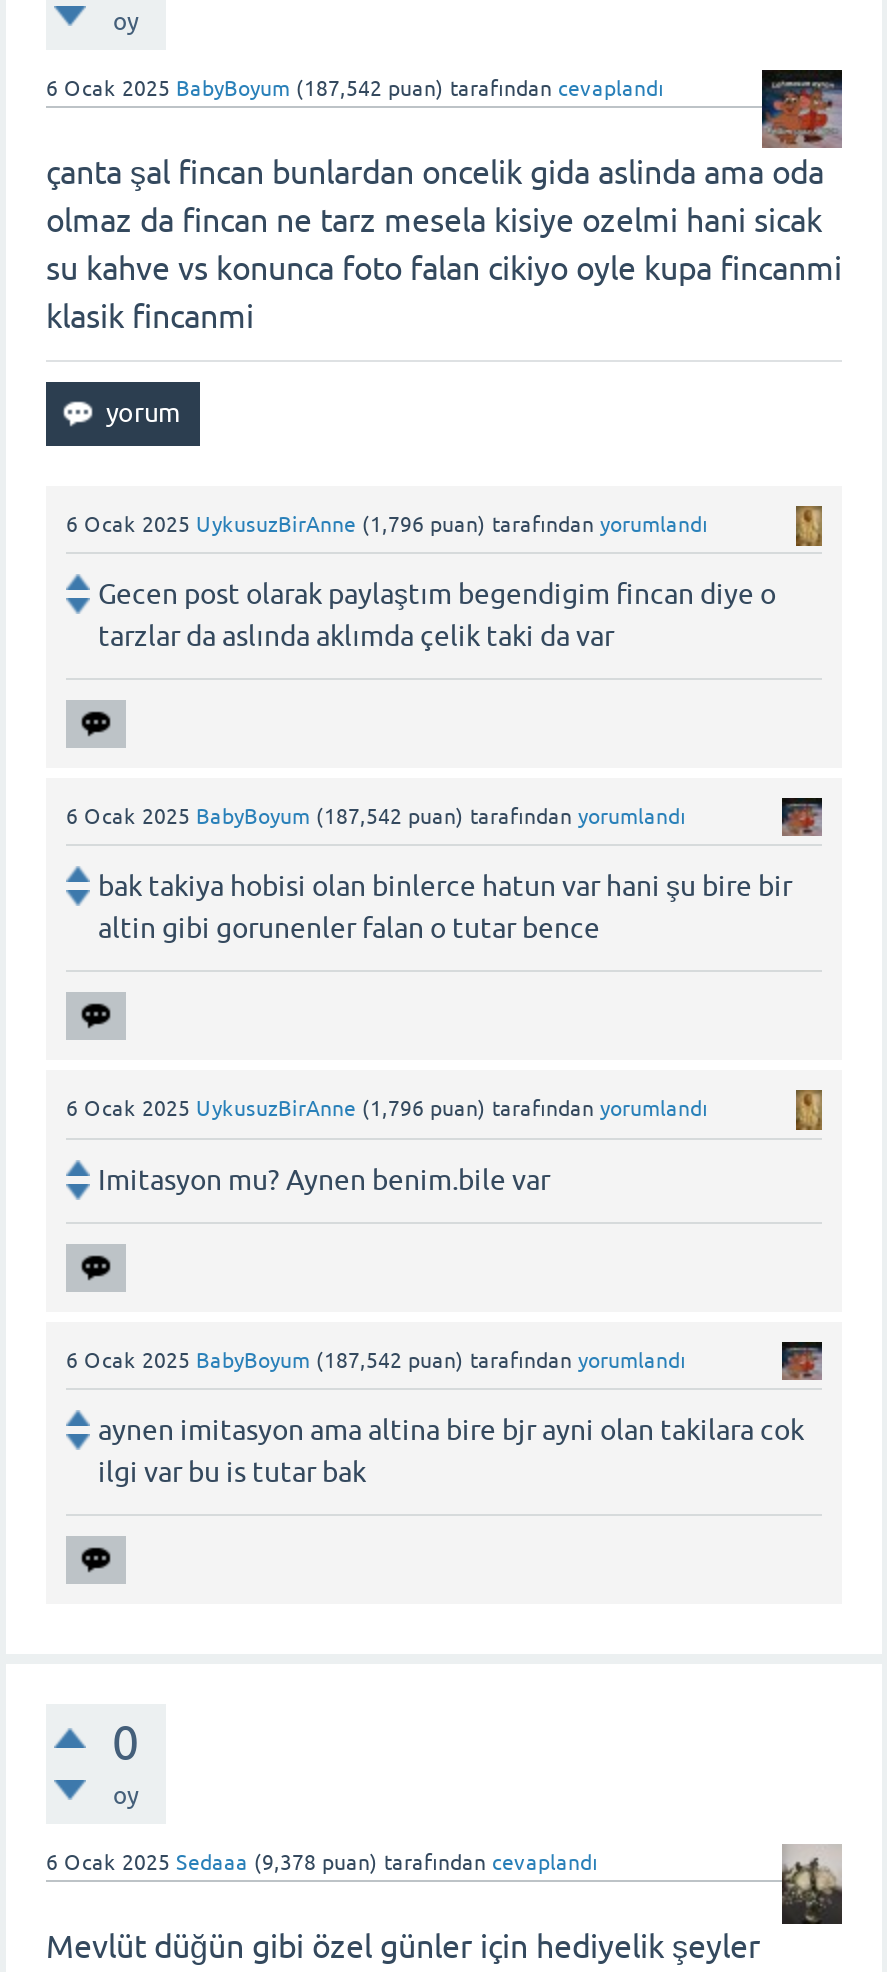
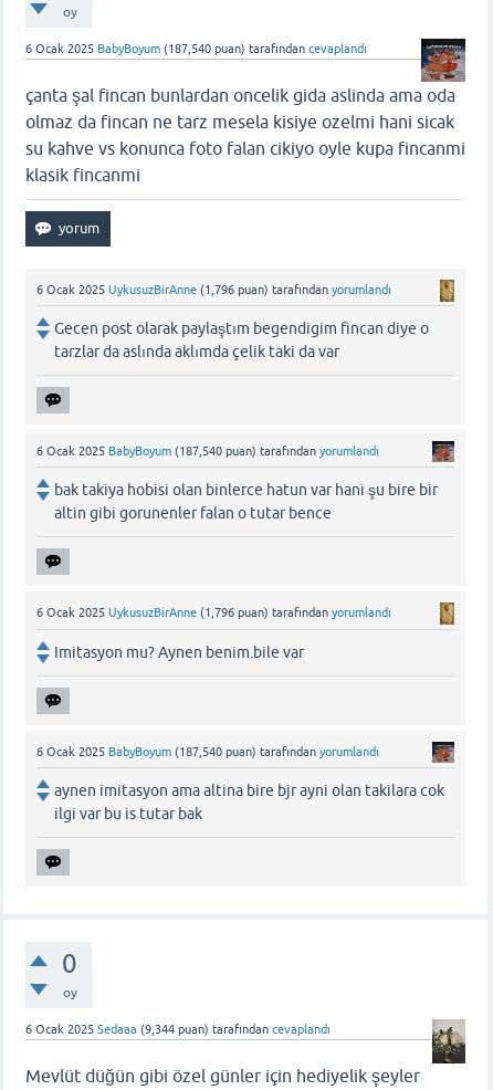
[46,76,664,100] 6 Ocak 2025 BabyBoyum (187,542 puan) tarafından cevaplandı -> [25,42,367,55] 6 Ocak 2025 BabyBoyum (187,540 puan) tarafından cevaplandı
[66,805,686,829] 6 Ocak 2025 BabyBoyum (187,542 puan) tarafından yorumlandı -> [36,445,379,458] 6 Ocak 2025 BabyBoyum (187,540 puan) tarafından yorumlandı
[66,1347,686,1371] 6 Ocak 2025 BabyBoyum (187,542 puan) tarafından yorumlandı -> [36,745,379,758] 6 Ocak 2025 BabyBoyum (187,540 puan) tarafından yorumlandı
[46,1849,598,1873] 6 Ocak 2025 Sedaaa (9,378 puan) tarafından cevaplandı -> [25,1022,331,1035] 6 Ocak 2025 Sedaaa (9,344 puan) tarafından cevaplandı

